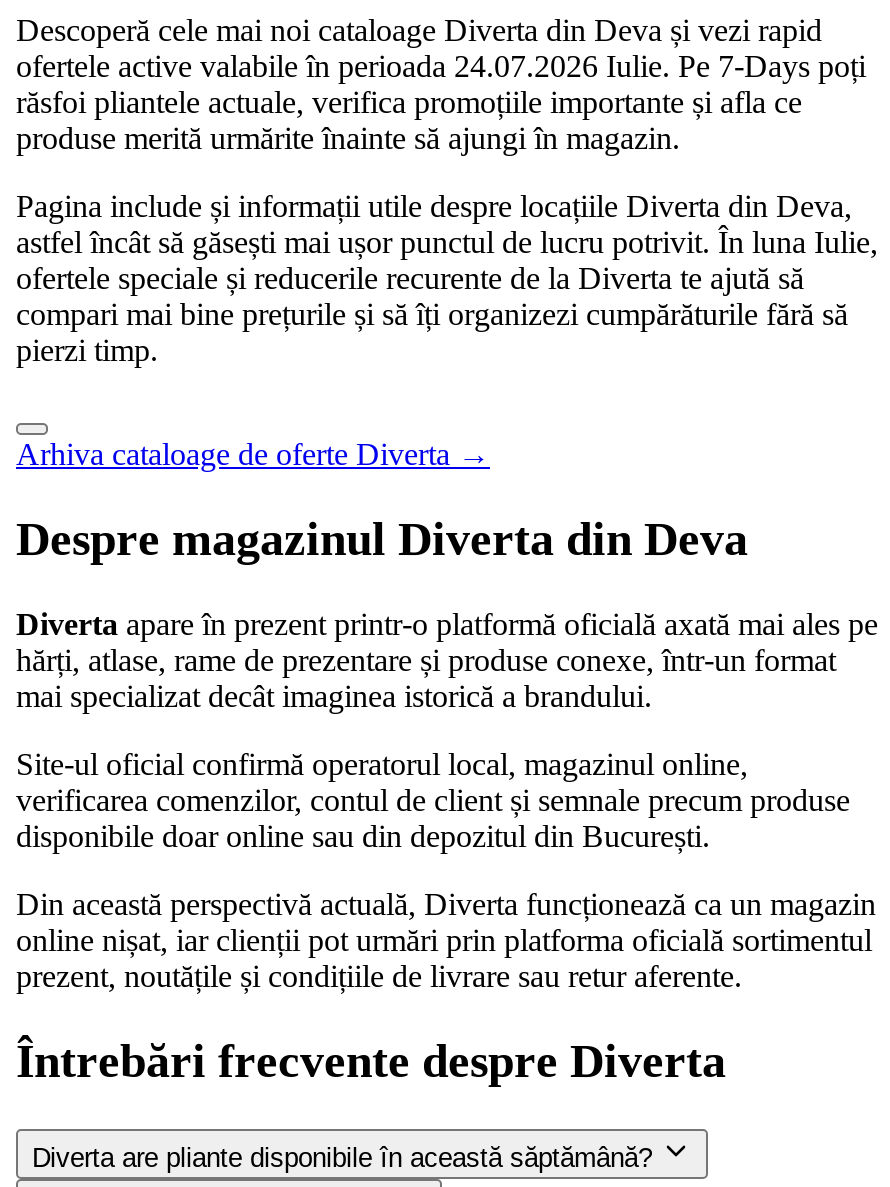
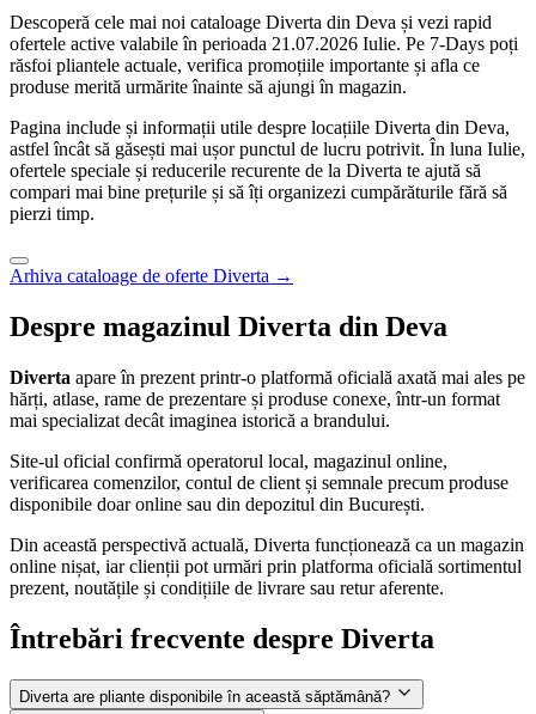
[16,49,866,83] ofertele active valabile în perioada 24.07.2026 Iulie. Pe 7-Days poți -> [10,34,518,54] ofertele active valabile în perioada 21.07.2026 Iulie. Pe 7-Days poți

